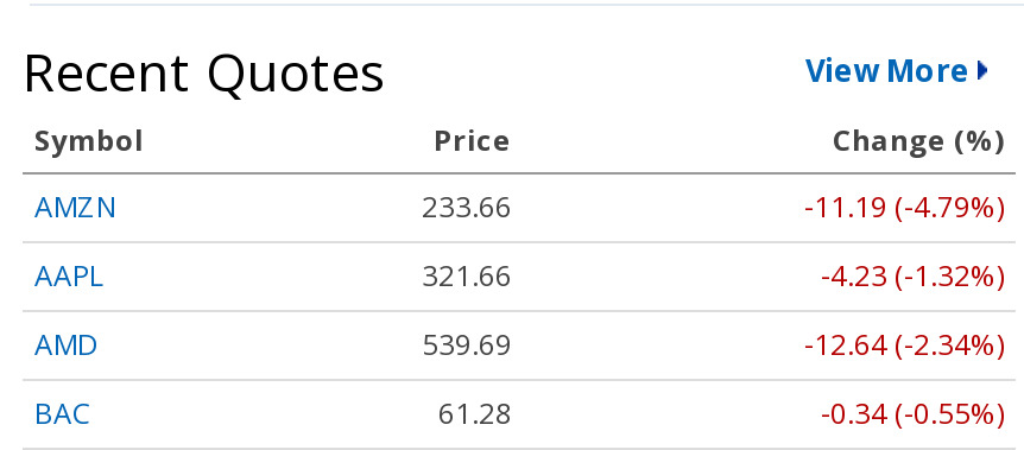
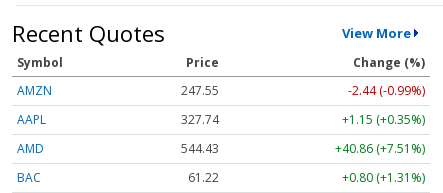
[422,185,512,226] 233.66 -> [181,81,219,98] 247.55
[804,185,1004,226] -11.19 (-4.79%) -> [348,81,425,98] -2.44 (-0.99%)
[422,254,512,294] 321.66 -> [181,110,219,127] 327.74
[821,254,1004,294] -4.23 (-1.32%) -> [342,110,425,127] +1.15 (+0.35%)
[422,323,512,363] 539.69 -> [181,139,219,156] 544.43
[804,323,1004,363] -12.64 (-2.34%) -> [335,139,425,156] +40.86 (+7.51%)
[438,392,512,432] 61.28 -> [188,168,219,185] 61.22
[821,392,1004,432] -0.34 (-0.55%) -> [342,168,425,185] +0.80 (+1.31%)

